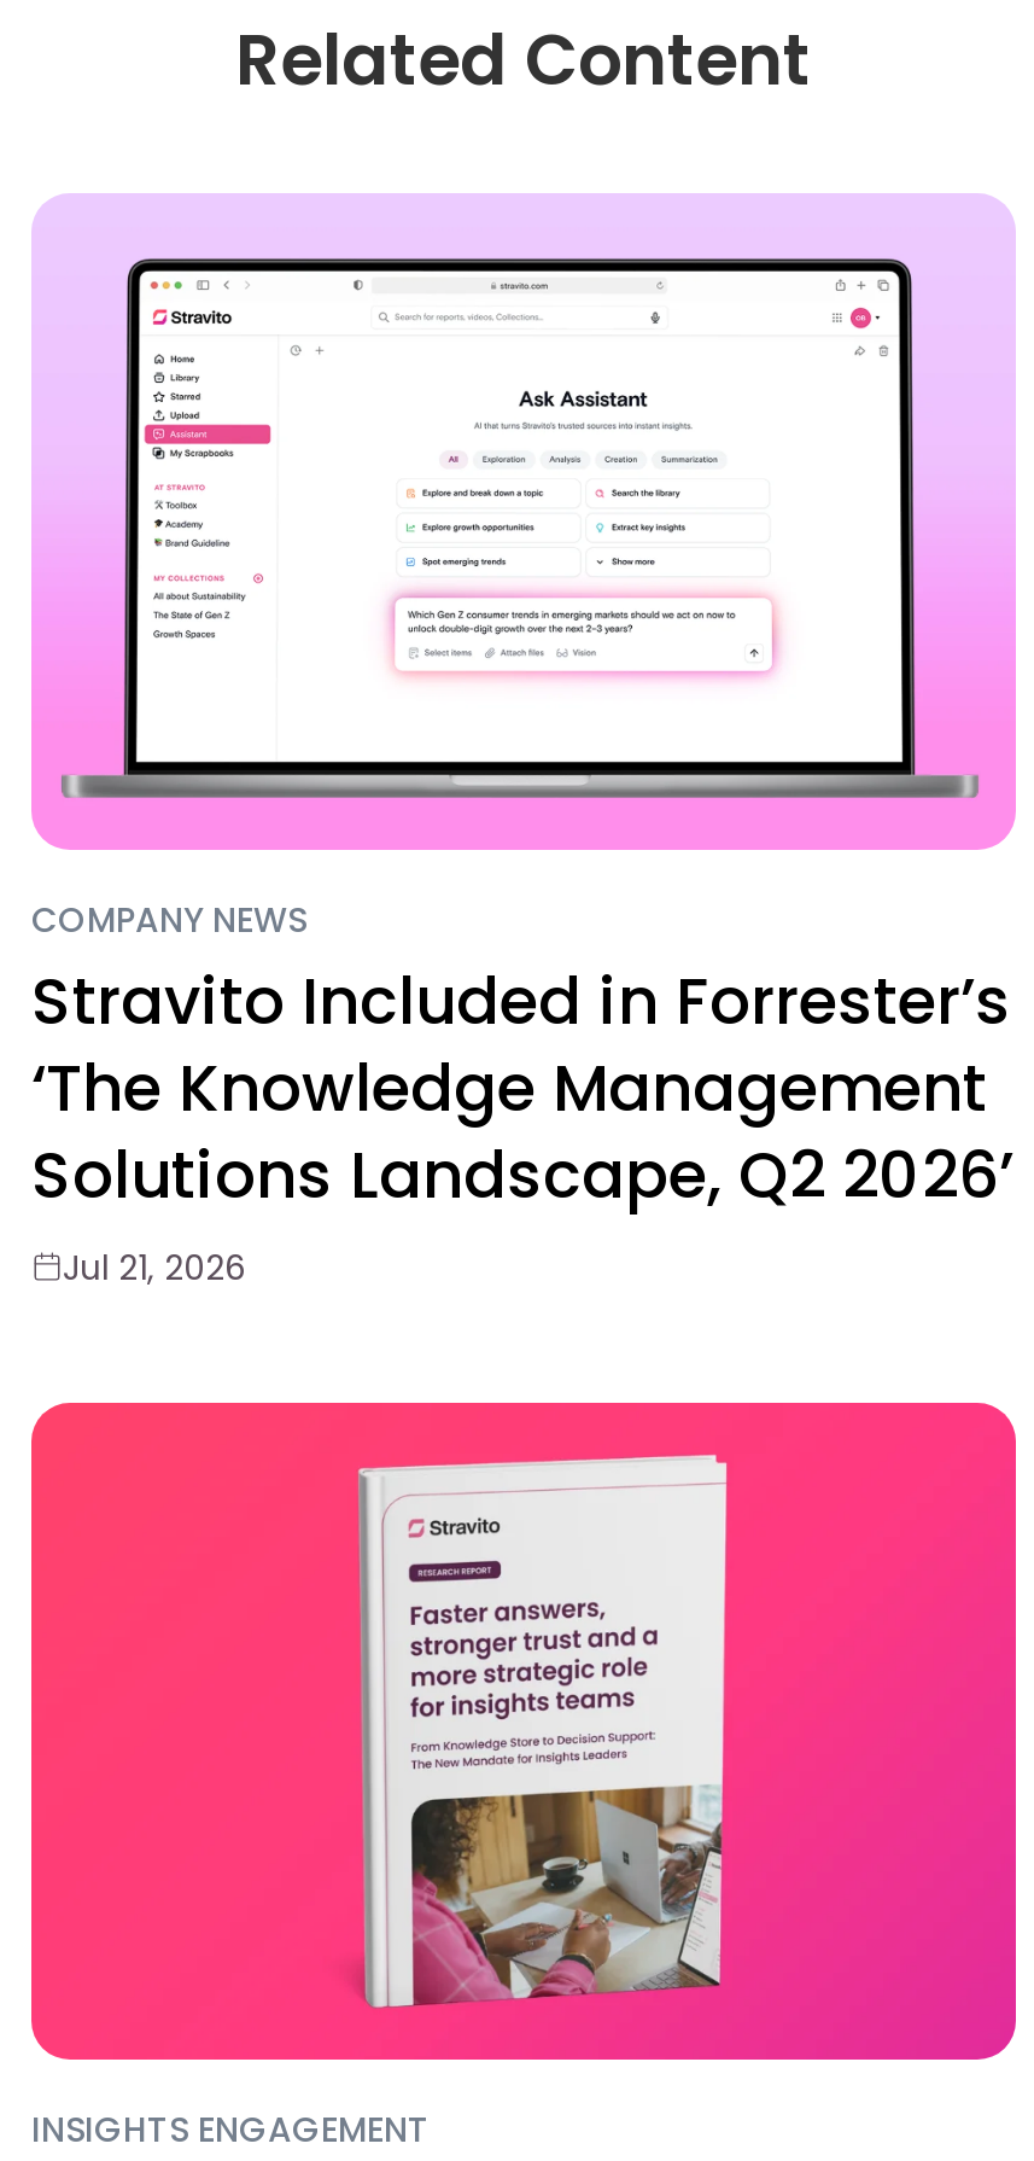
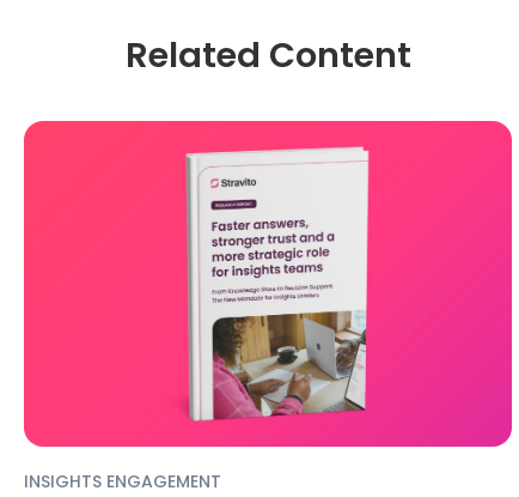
[31,193,1016,1291] [image] | COMPANY NEWS | Stravito Included in Forrester’s | ‘The Knowledge Management | Solutions Landscape, Q2 2026’ | Jul 21, 2026 -> none

